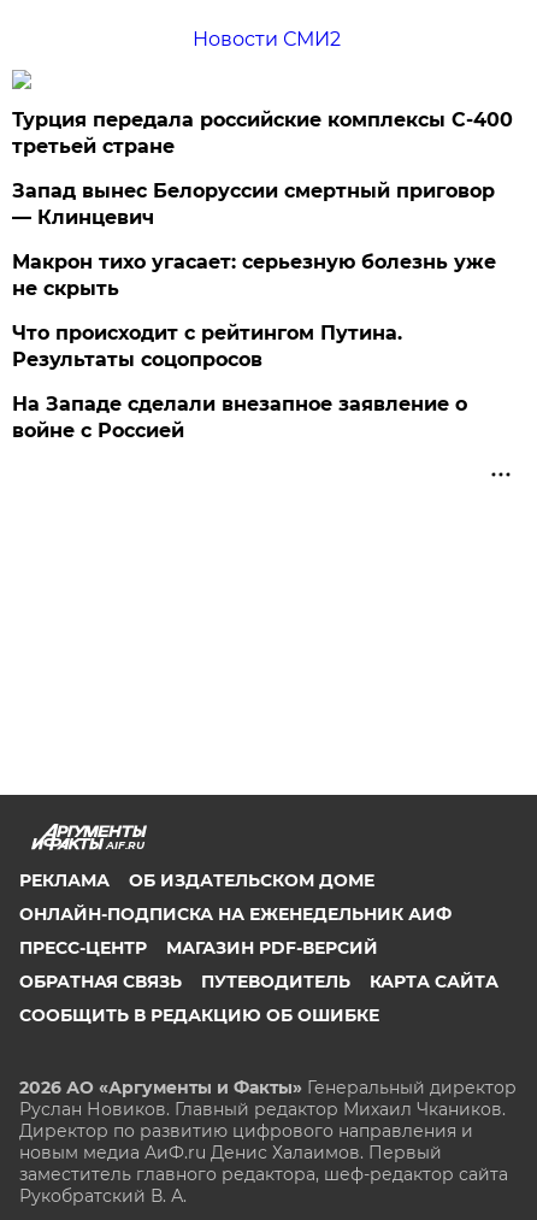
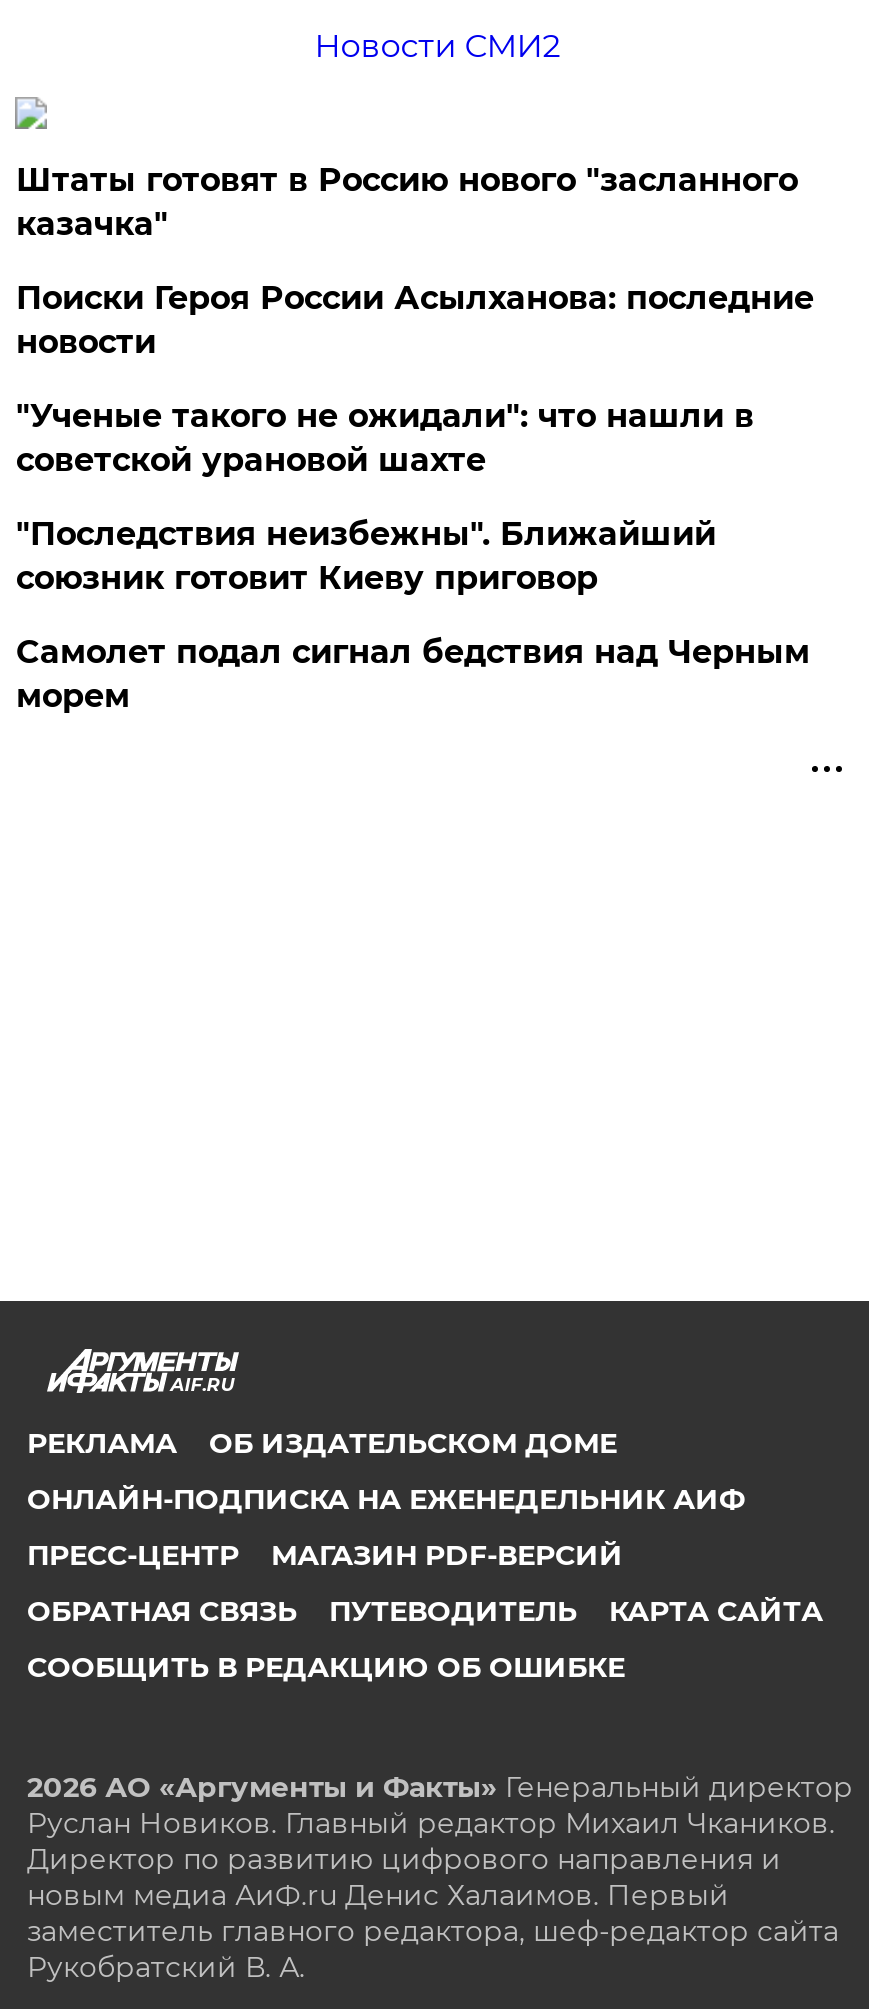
[13,108,513,158] Турция передала российские комплексы С-400 | третьей стране -> [16,161,798,243] Штаты готовят в Россию нового "засланного | казачка"
[13,179,495,229] Запад вынес Белоруссии смертный приговор | — Клинцевич -> [16,279,814,361] Поиски Героя России Асылханова: последние | новости
[13,251,497,300] Макрон тихо угасает: серьезную болезнь уже | не скрыть -> [16,397,754,479] "Ученые такого не ожидали": что нашли в | советской урановой шахте
[13,322,403,371] Что происходит с рейтингом Путина. | Результаты соцопросов -> [16,515,716,597] "Последствия неизбежны". Ближайший | союзник готовит Киеву приговор
[13,393,468,442] На Западе сделали внезапное заявление о | войне с Россией -> [16,633,810,715] Самолет подал сигнал бедствия над Черным | морем

